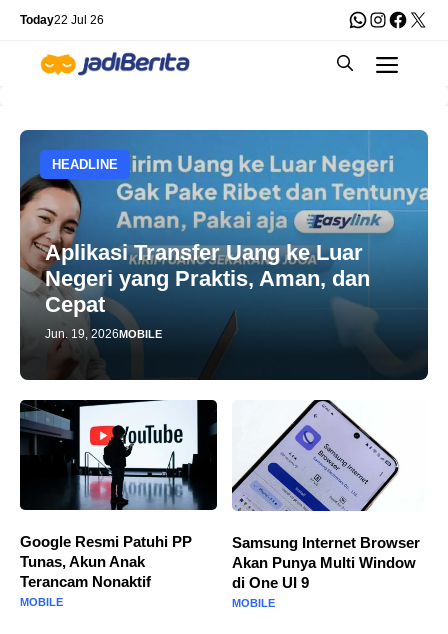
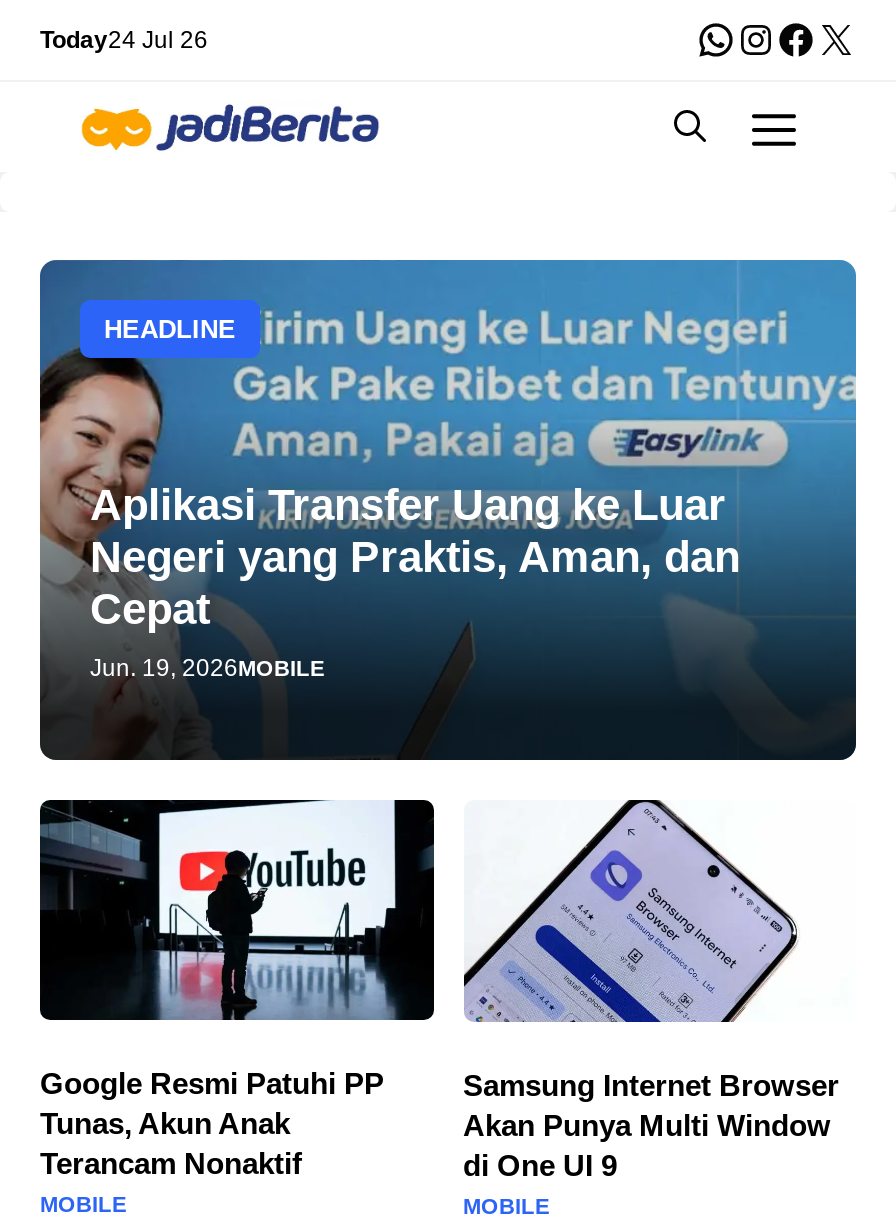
[20,13,104,27] Today22 Jul 26 -> [40,26,208,54] Today24 Jul 26

